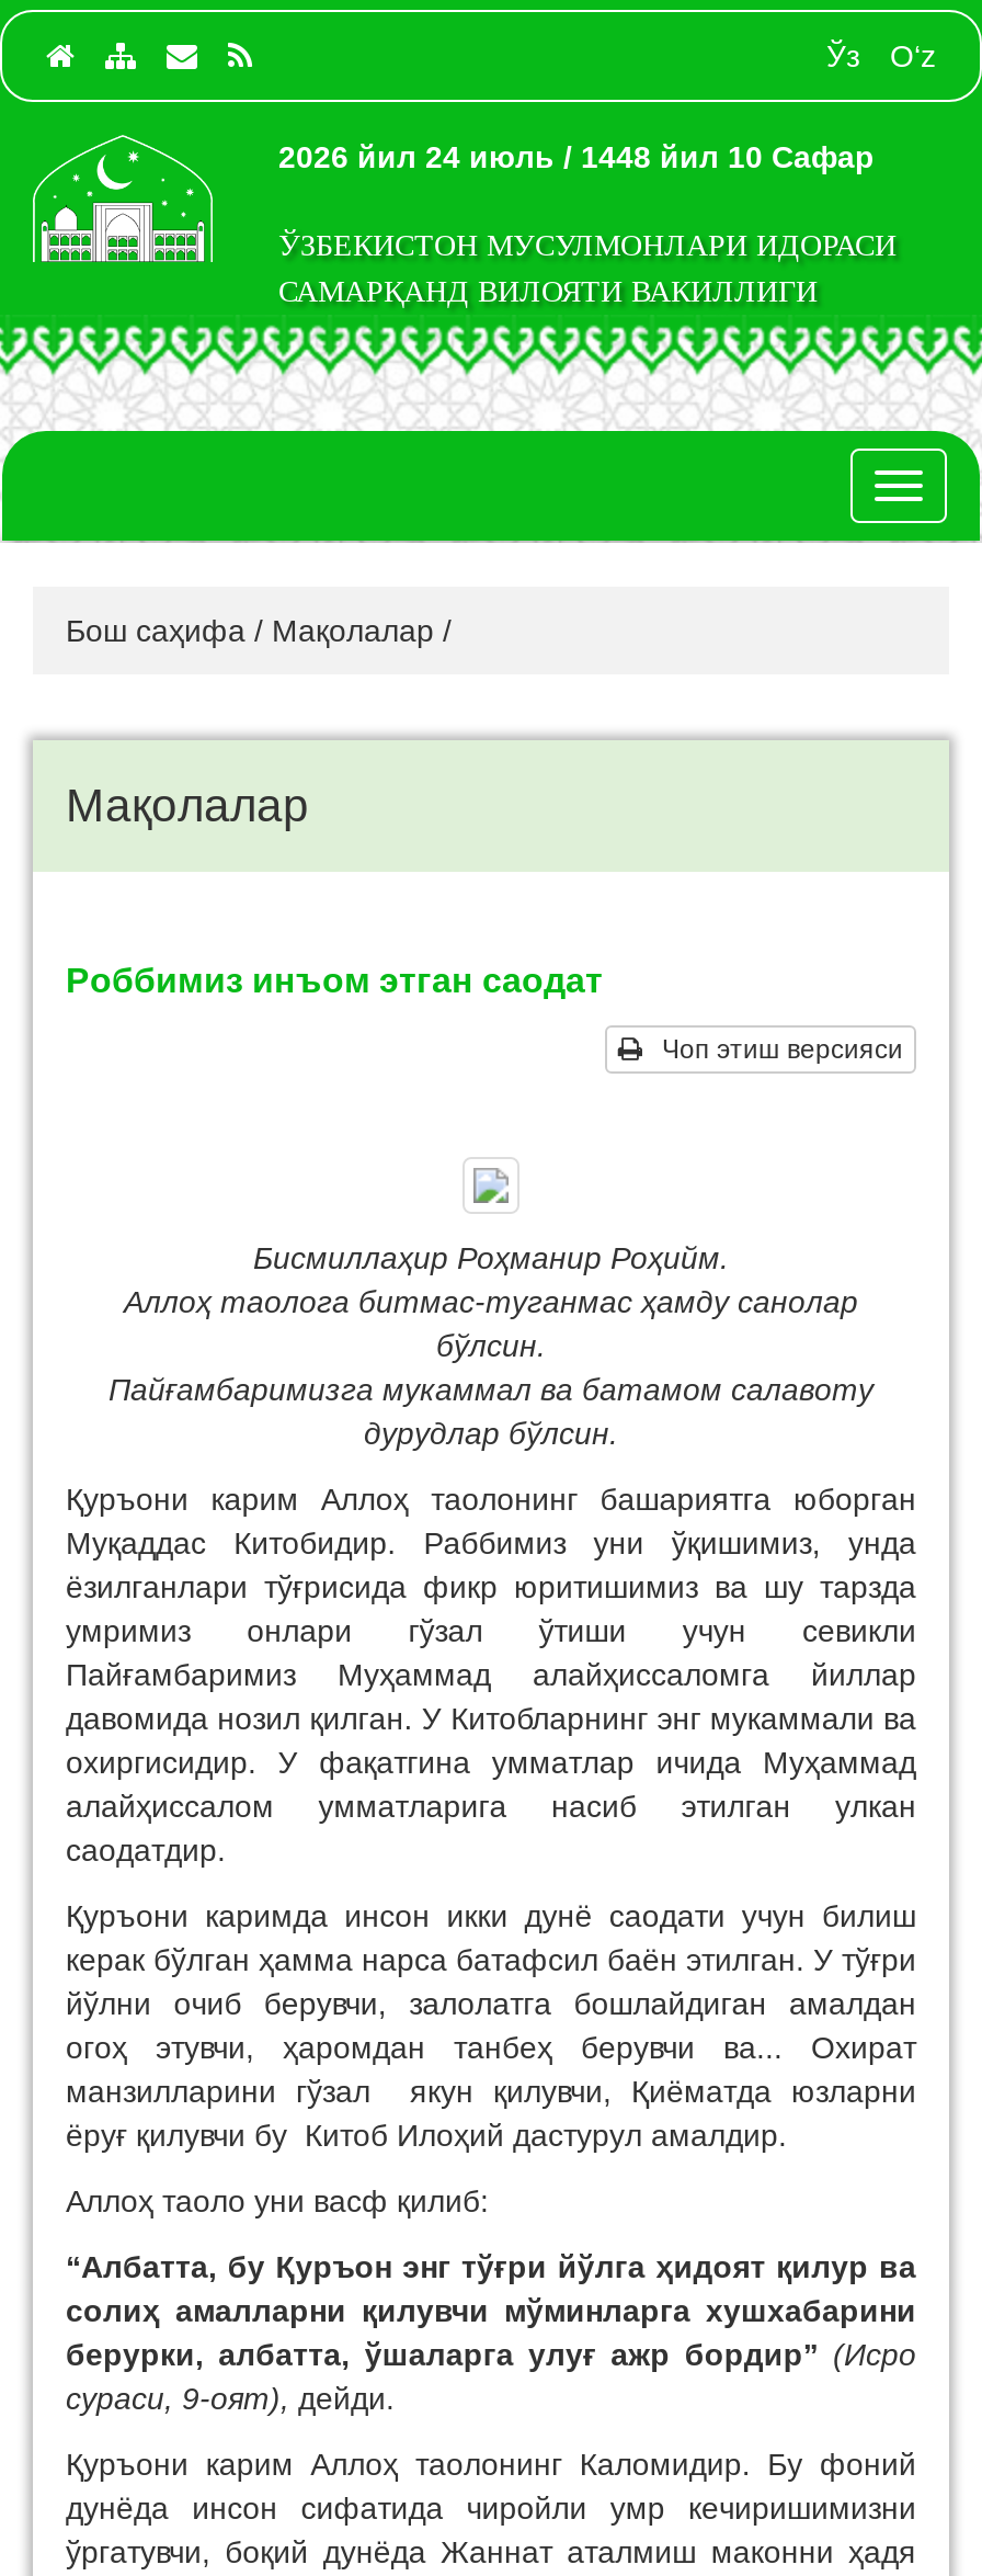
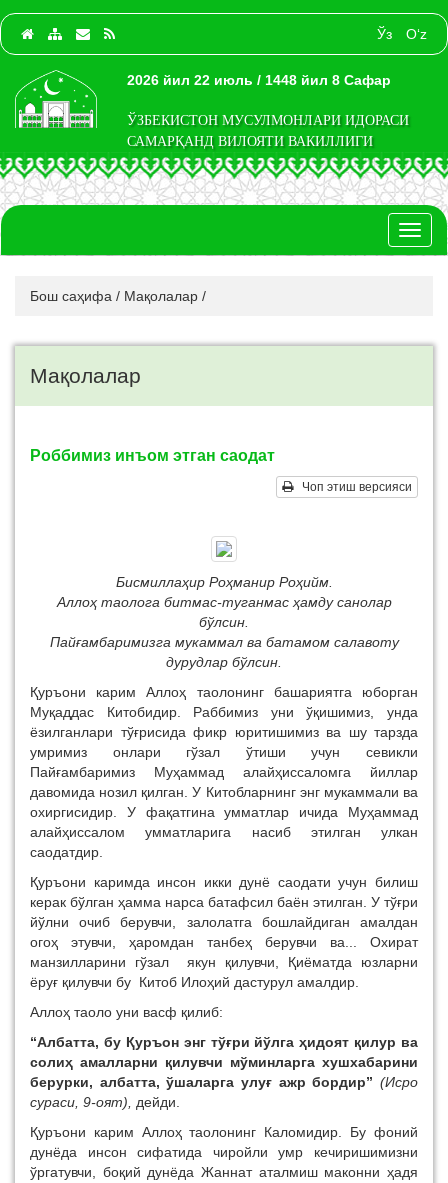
[278,139,875,174] 2026 йил 24 июль / 1448 йил 10 Сафар -> [127,72,391,88] 2026 йил 22 июль / 1448 йил 8 Сафар

